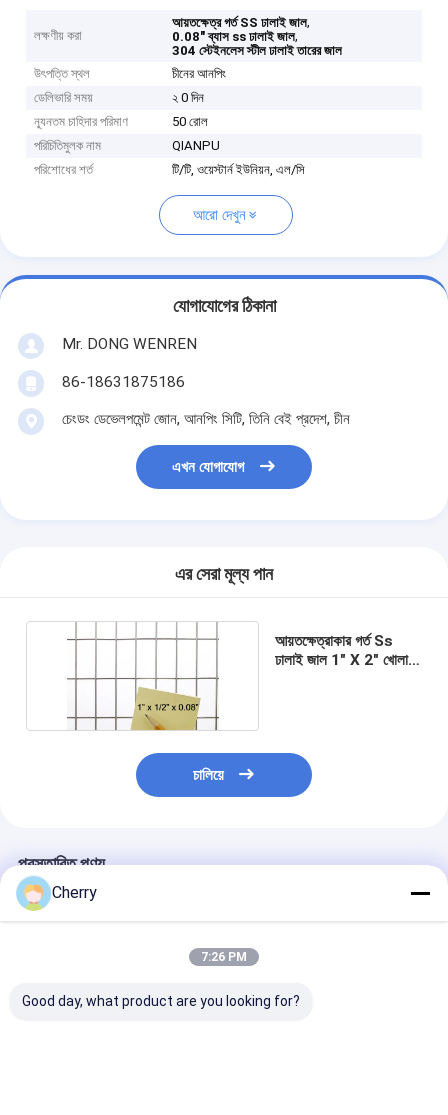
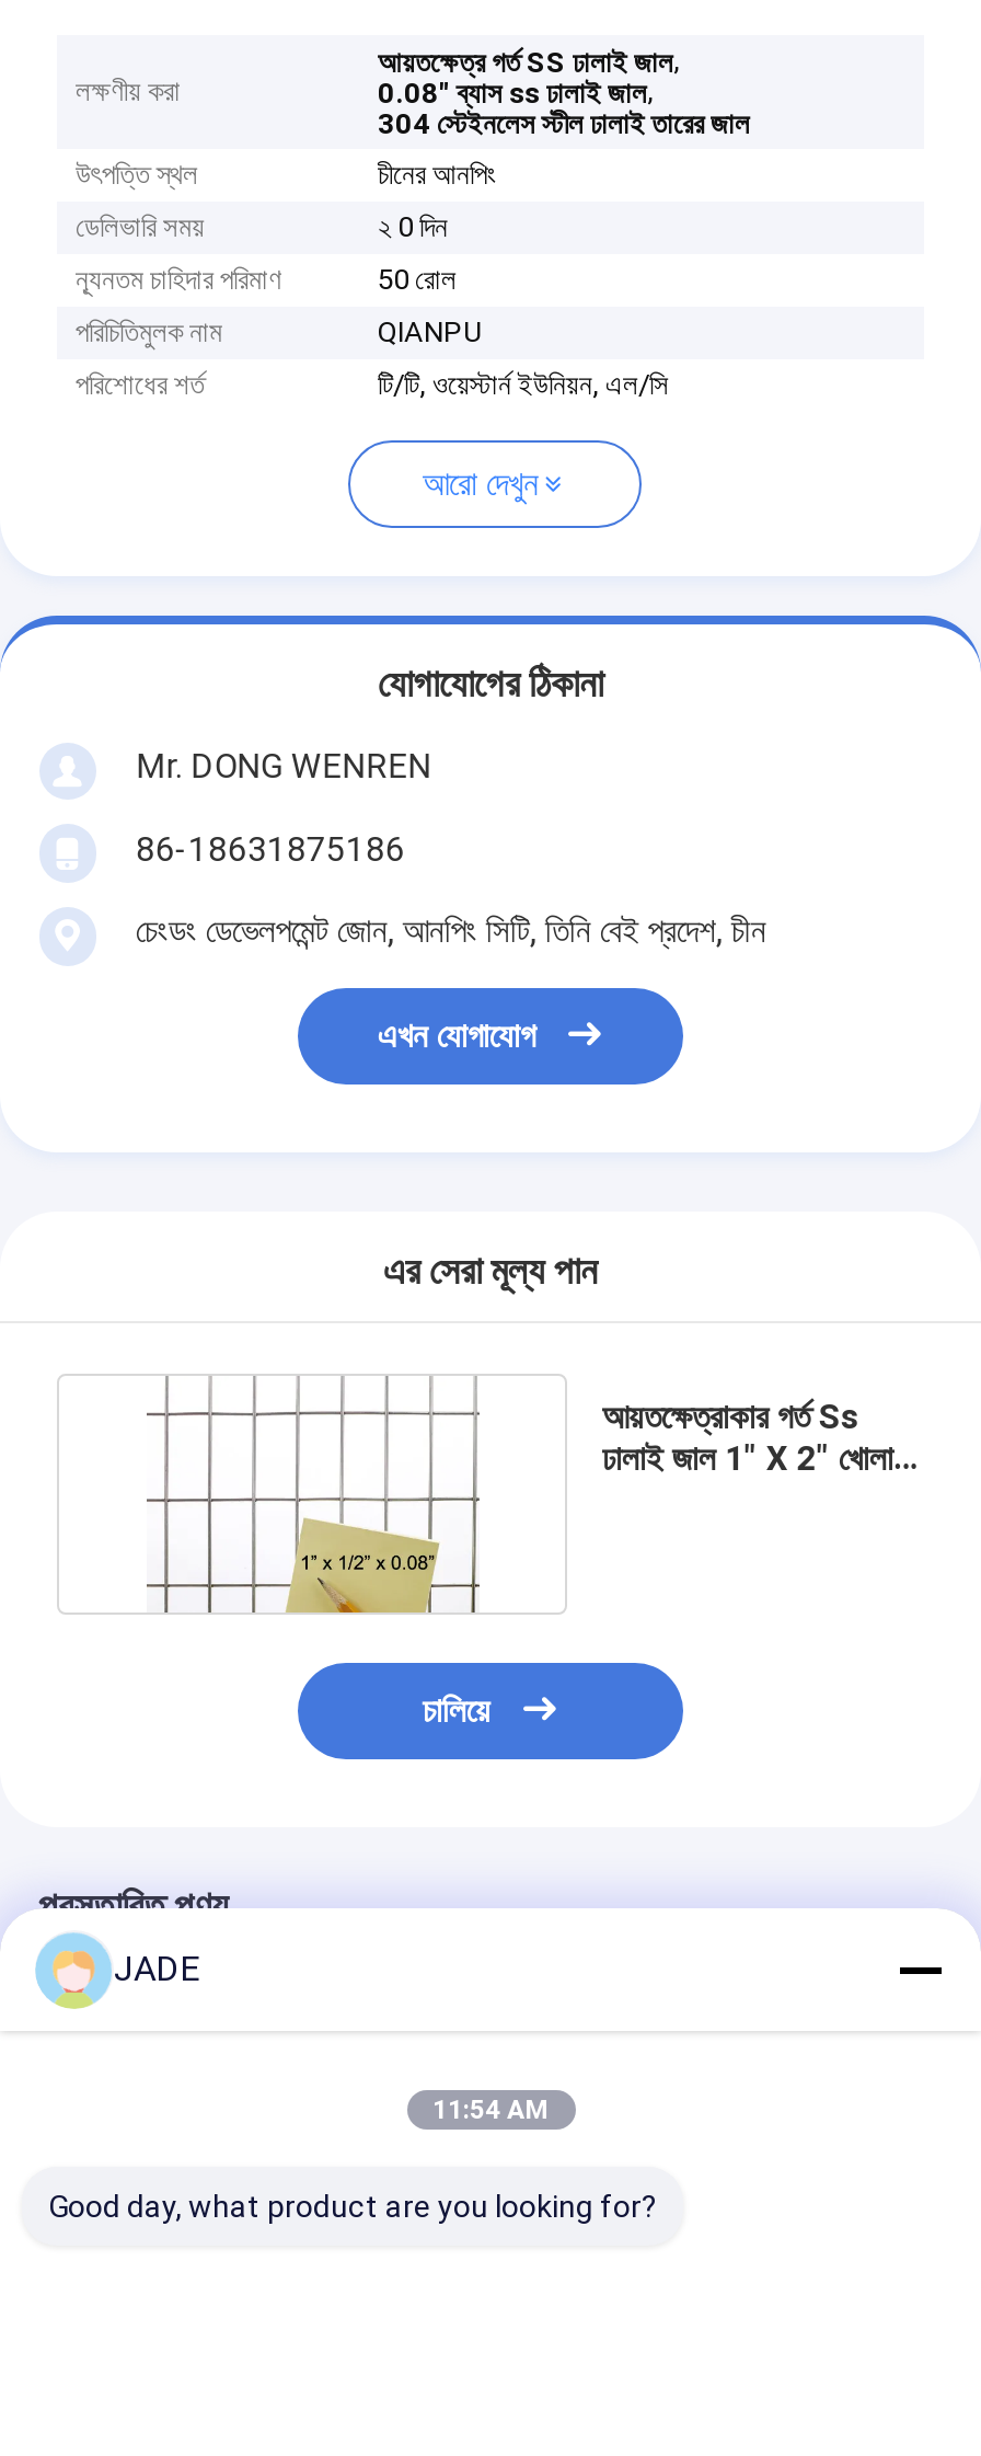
[52,883,97,902] Cherry -> [114,1948,199,1989] JADE
[201,950,247,964] 7:26 PM -> [432,2095,549,2125] 11:54 AM

